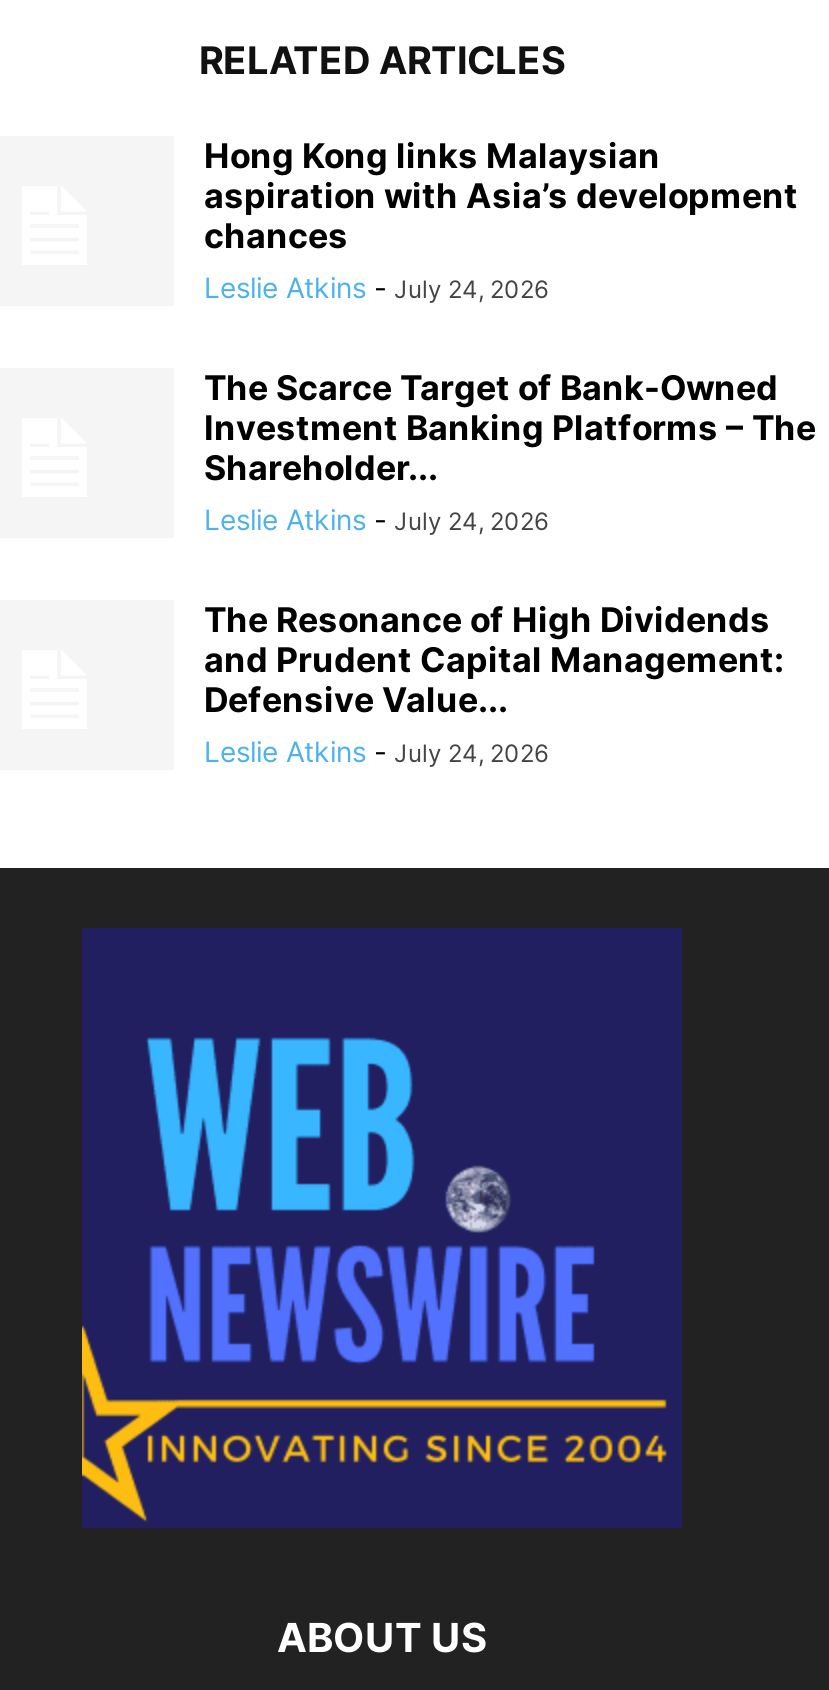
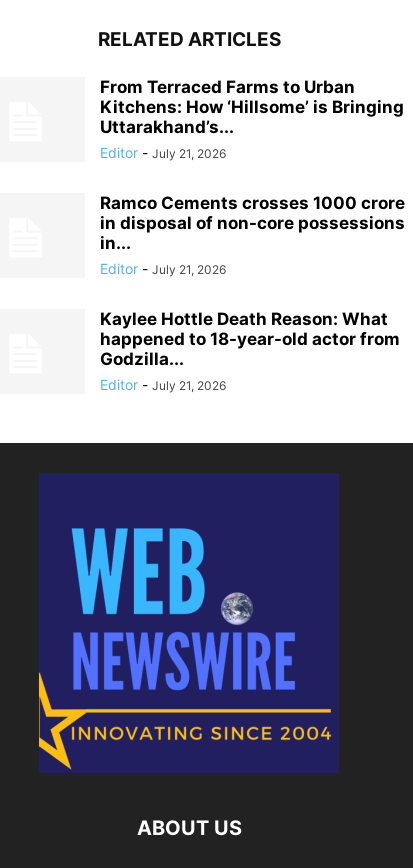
[204,137,798,305] Hong Kong links Malaysian | aspiration with Asia’s development | chances | Leslie Atkins - July 24, 2026 -> [100,77,404,161] From Terraced Farms to Urban | Kitchens: How ‘Hillsome’ is Bringing | Uttarakhand’s... | Editor - July 21, 2026
[204,369,816,537] The Scarce Target of Bank-Owned | Investment Banking Platforms – The | Shareholder... | Leslie Atkins - July 24, 2026 -> [100,193,405,277] Ramco Cements crosses 1000 crore | in disposal of non-core possessions | in... | Editor - July 21, 2026
[204,601,784,769] The Resonance of High Dividends | and Prudent Capital Management: | Defensive Value... | Leslie Atkins - July 24, 2026 -> [100,309,400,393] Kaylee Hottle Death Reason: What | happened to 18-year-old actor from | Godzilla... | Editor - July 21, 2026

